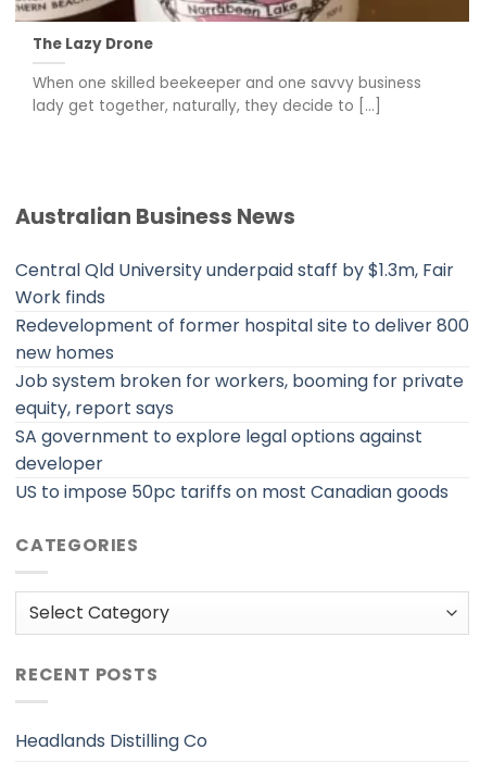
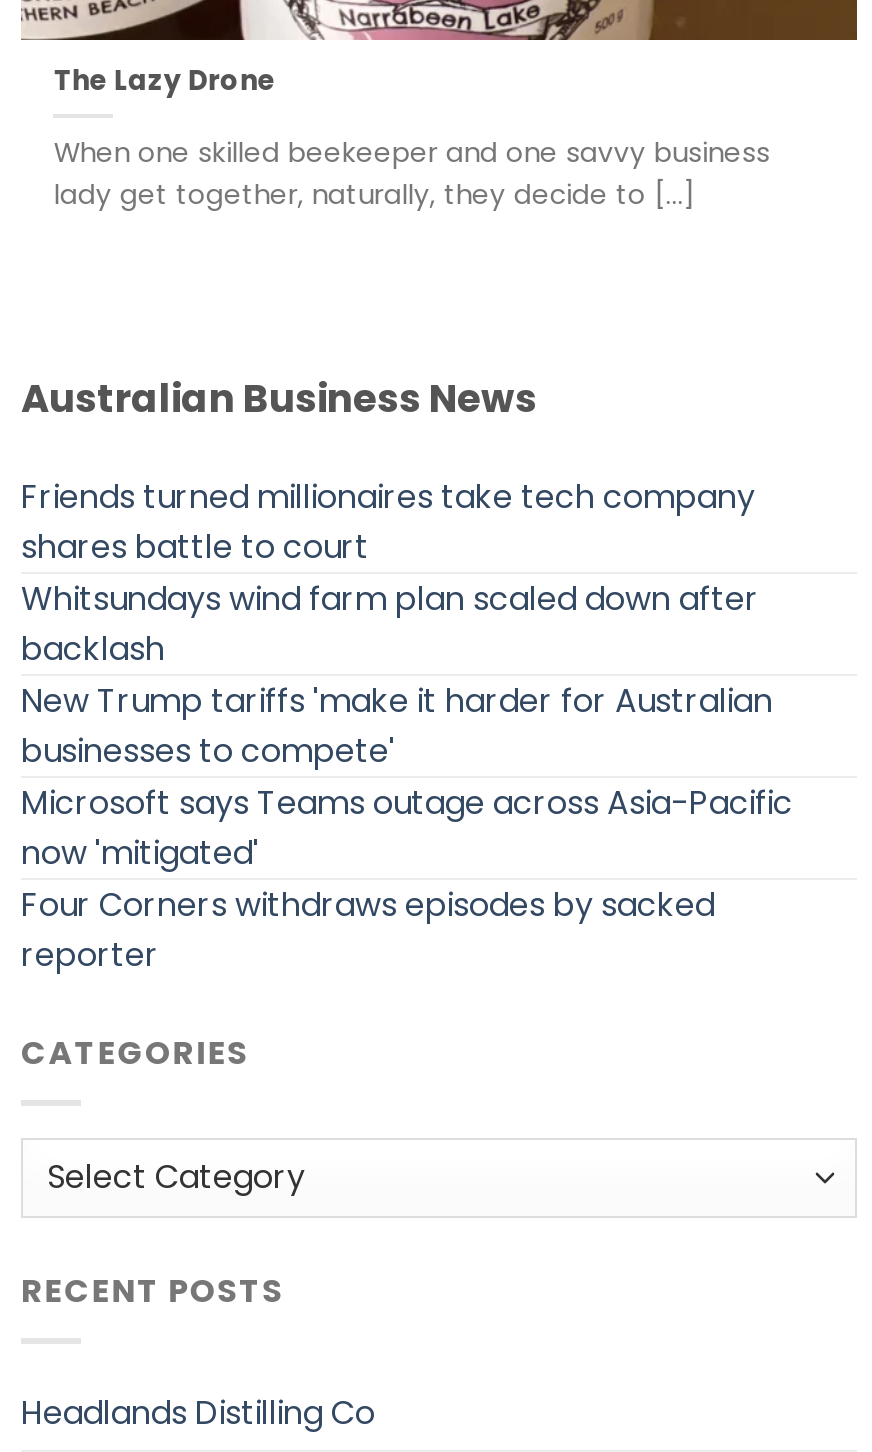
[15,258,469,505] Central Qld University underpaid staff by $1.3m, Fair | Work finds | Redevelopment of former hospital site to deliver 800 | new homes | Job system broken for workers, booming for private | equity, report says | SA government to explore legal options against | developer | US to impose 50pc tariffs on most Canadian goods -> [21,475,793,979] Friends turned millionaires take tech company | shares battle to court | Whitsundays wind farm plan scaled down after | backlash | New Trump tariffs 'make it harder for Australian | businesses to compete' | Microsoft says Teams outage across Asia-Pacific | now 'mitigated' | Four Corners withdraws episodes by sacked | reporter

